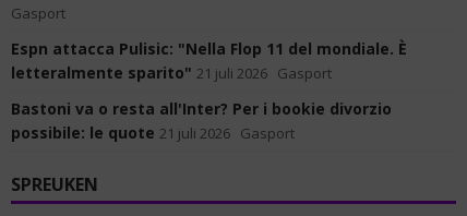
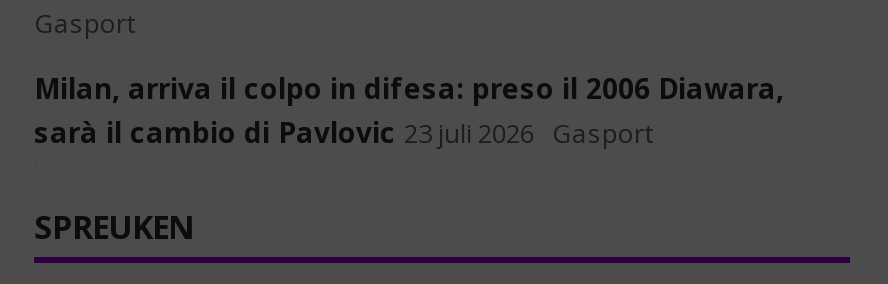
[11,38,407,142] Espn attacca Pulisic: "Nella Flop 11 del mondiale. È | letteralmente sparito" 21 juli 2026 Gasport | Bastoni va o resta all'Inter? Per i bookie divorzio | possibile: le quote 21 juli 2026 Gasport -> [34,69,784,151] Milan, arriva il colpo in difesa: preso il 2006 Diawara, | sarà il cambio di Pavlovic 23 juli 2026 Gasport

